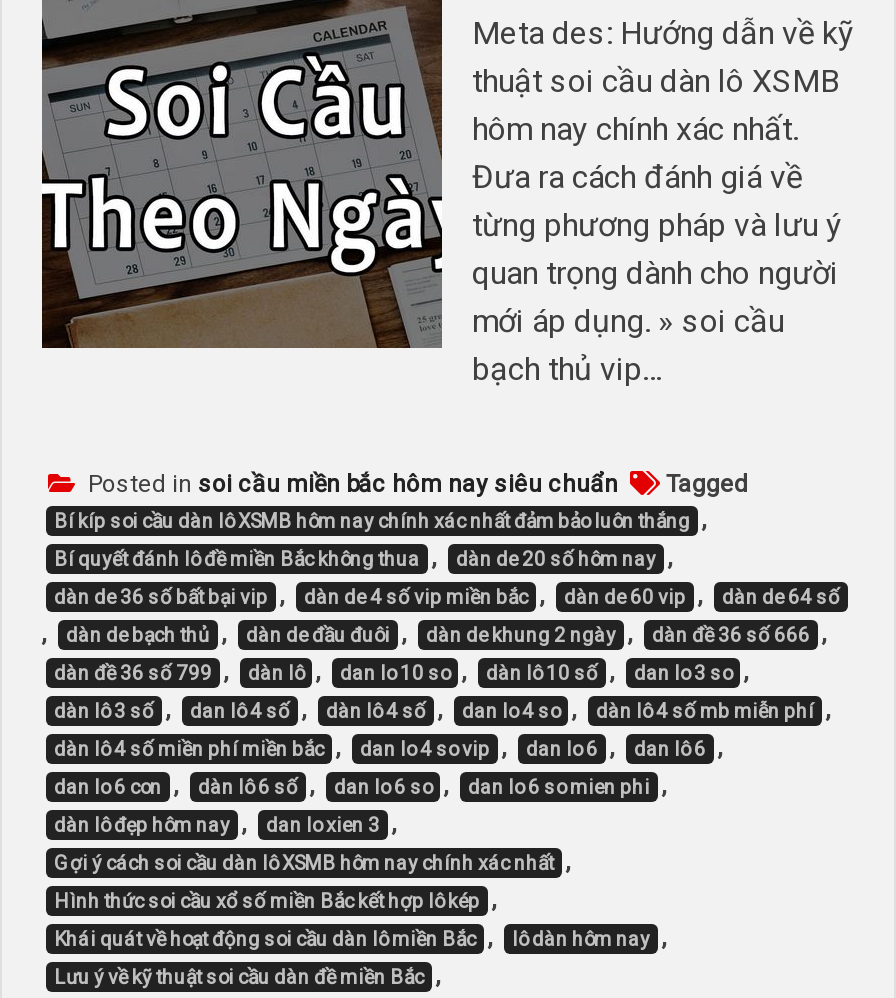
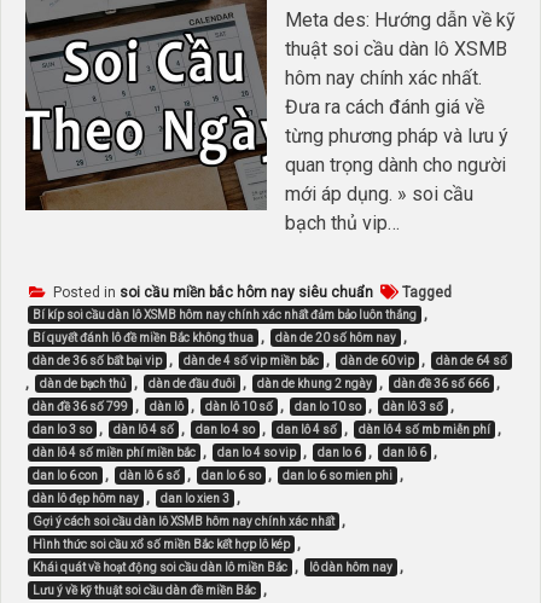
[54,658,750,686] dàn đề 36 số 799 , dàn lô , dan lo 10 so , dàn lô 10 số , dan lo 3 so , -> [33,397,454,414] dàn đề 36 số 799 , dàn lô , dàn lô 10 số , dan lo 10 so , dàn lô 3 số ,
[54,696,832,724] dàn lô 3 số , dan lô 4 số , dàn lô 4 số , dan lo 4 so , dàn lô 4 số mb miễn phí , -> [33,420,501,437] dan lo 3 so , dàn lô 4 số , dan lo 4 so , dan lô 4 số , dàn lô 4 số mb miễn phí ,

